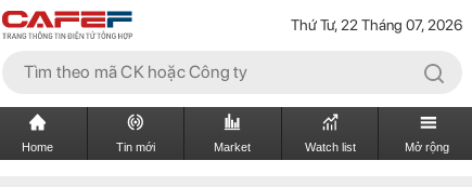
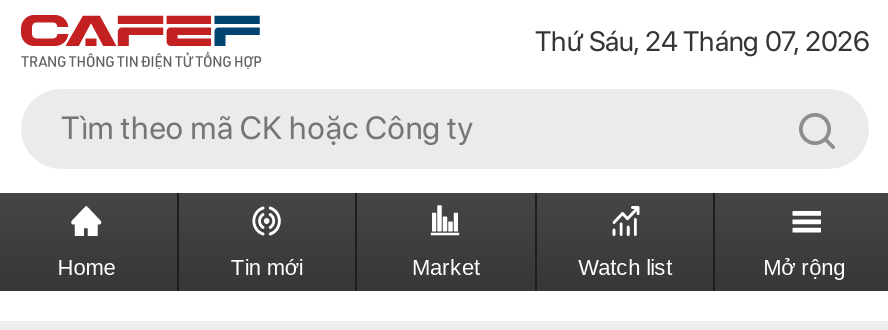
[291,16,462,34] Thứ Tư, 22 Tháng 07, 2026 -> [535,25,869,57] Thứ Sáu, 24 Tháng 07, 2026

